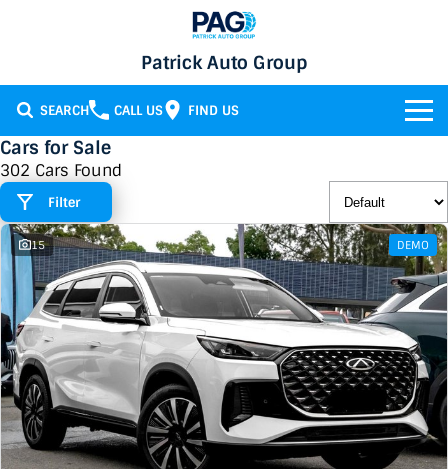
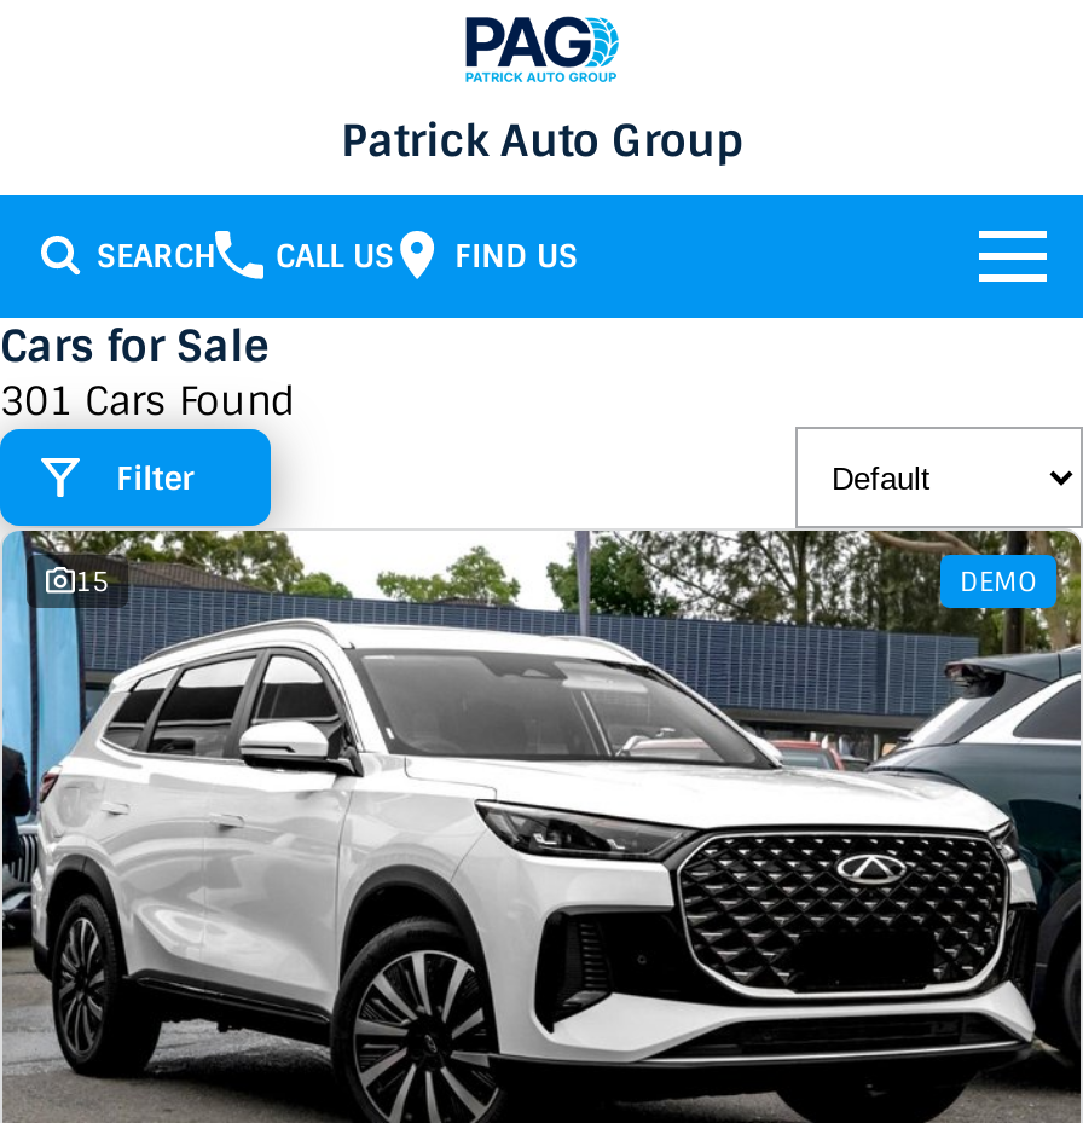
[0,160,122,181] 302 Cars Found -> [0,376,295,427] 301 Cars Found

